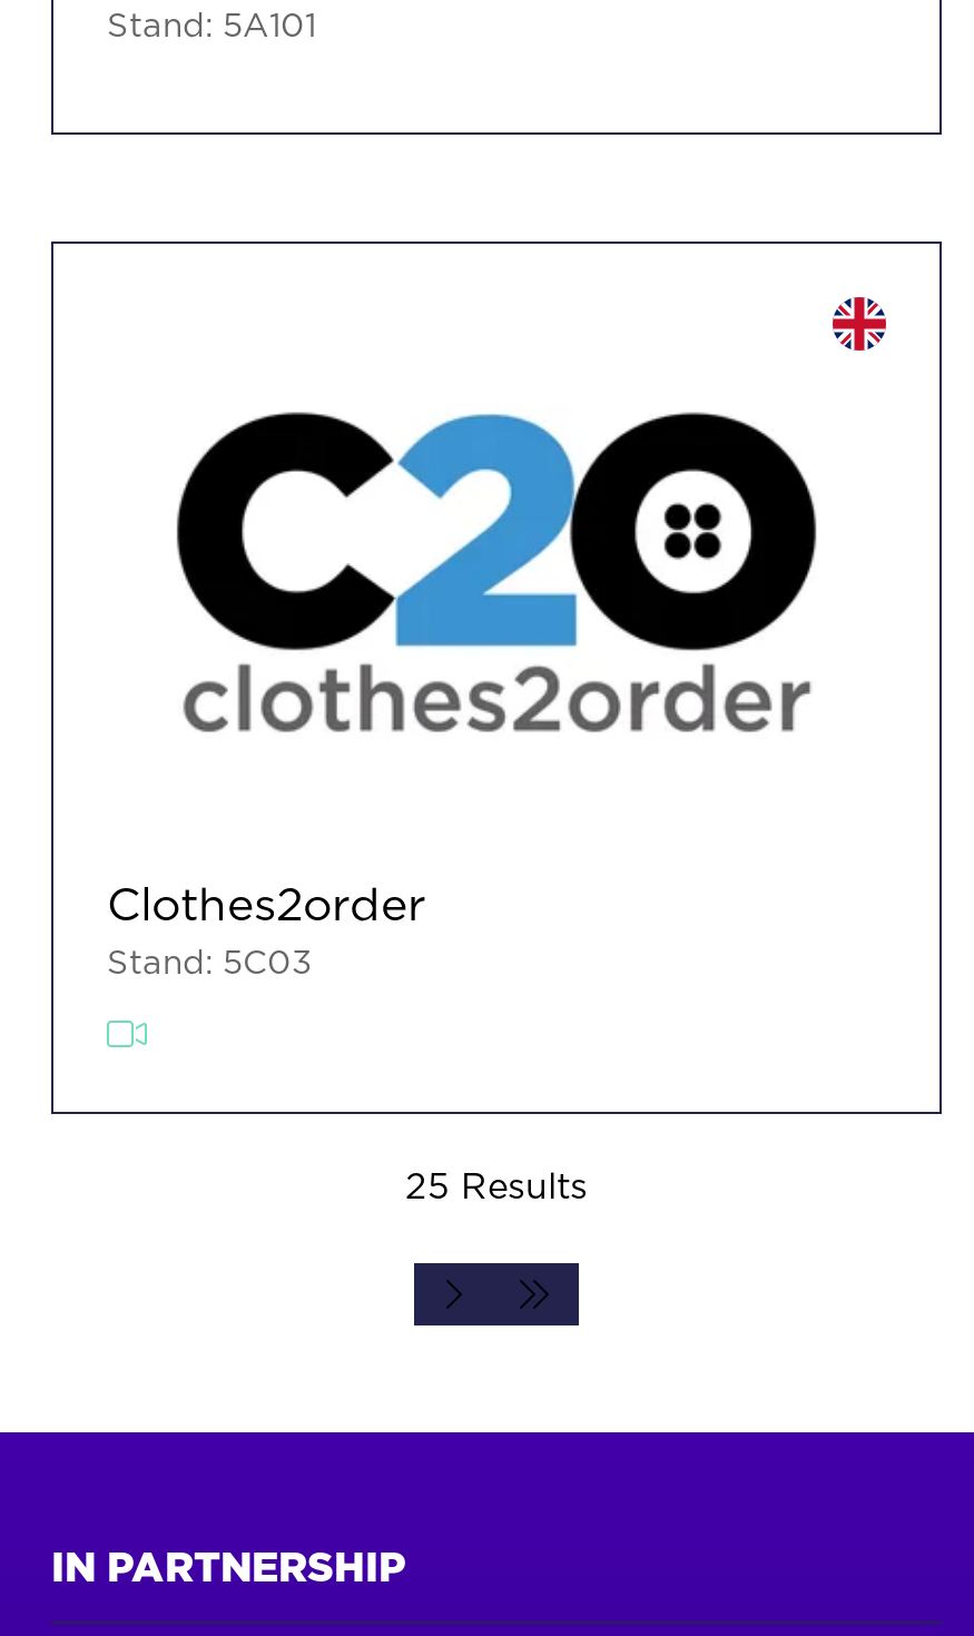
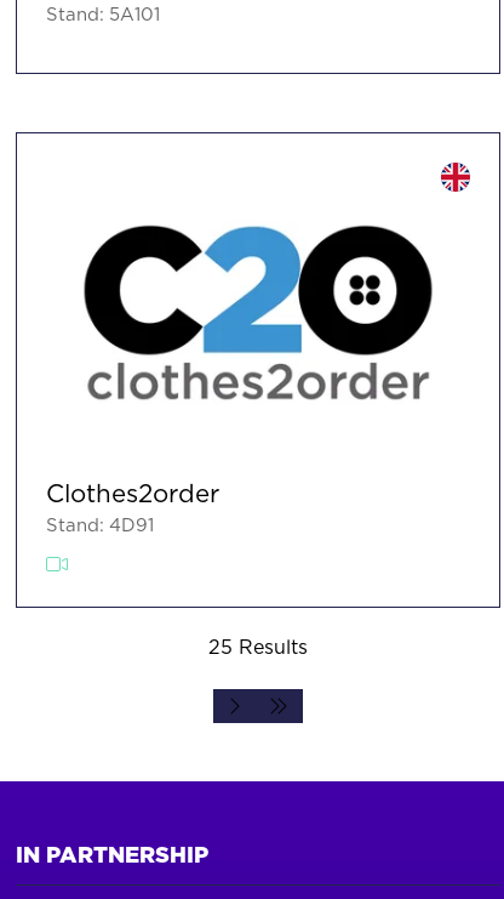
[107,946,312,980] Stand: 5C03 -> [46,516,154,535] Stand: 4D91

